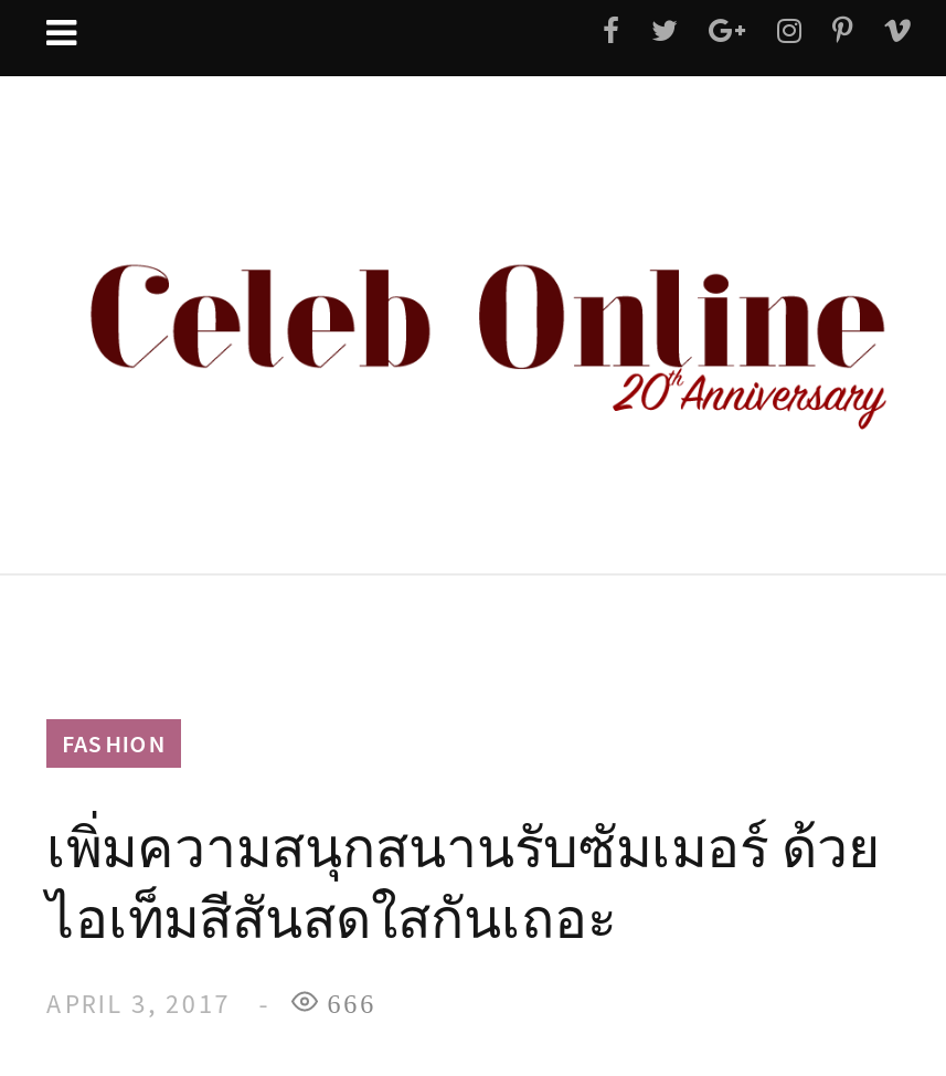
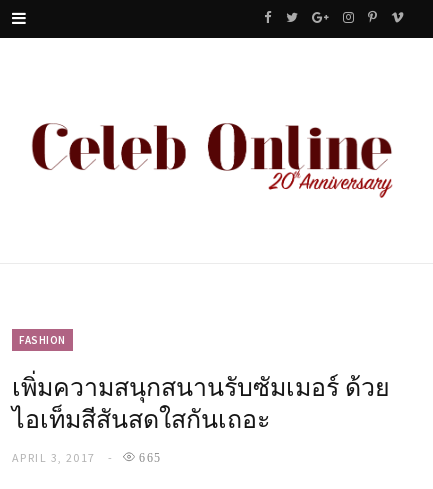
[327,988,376,1019] 666 -> [139,450,161,464] 665

